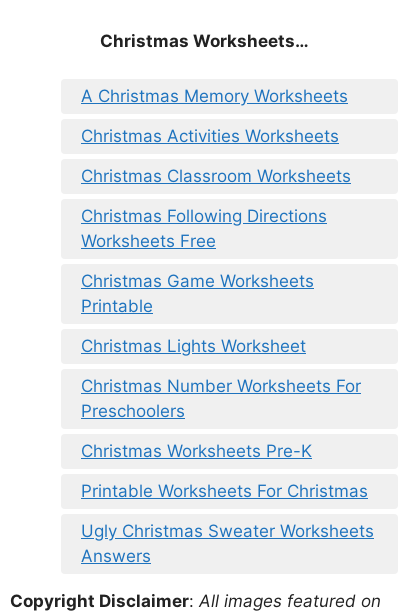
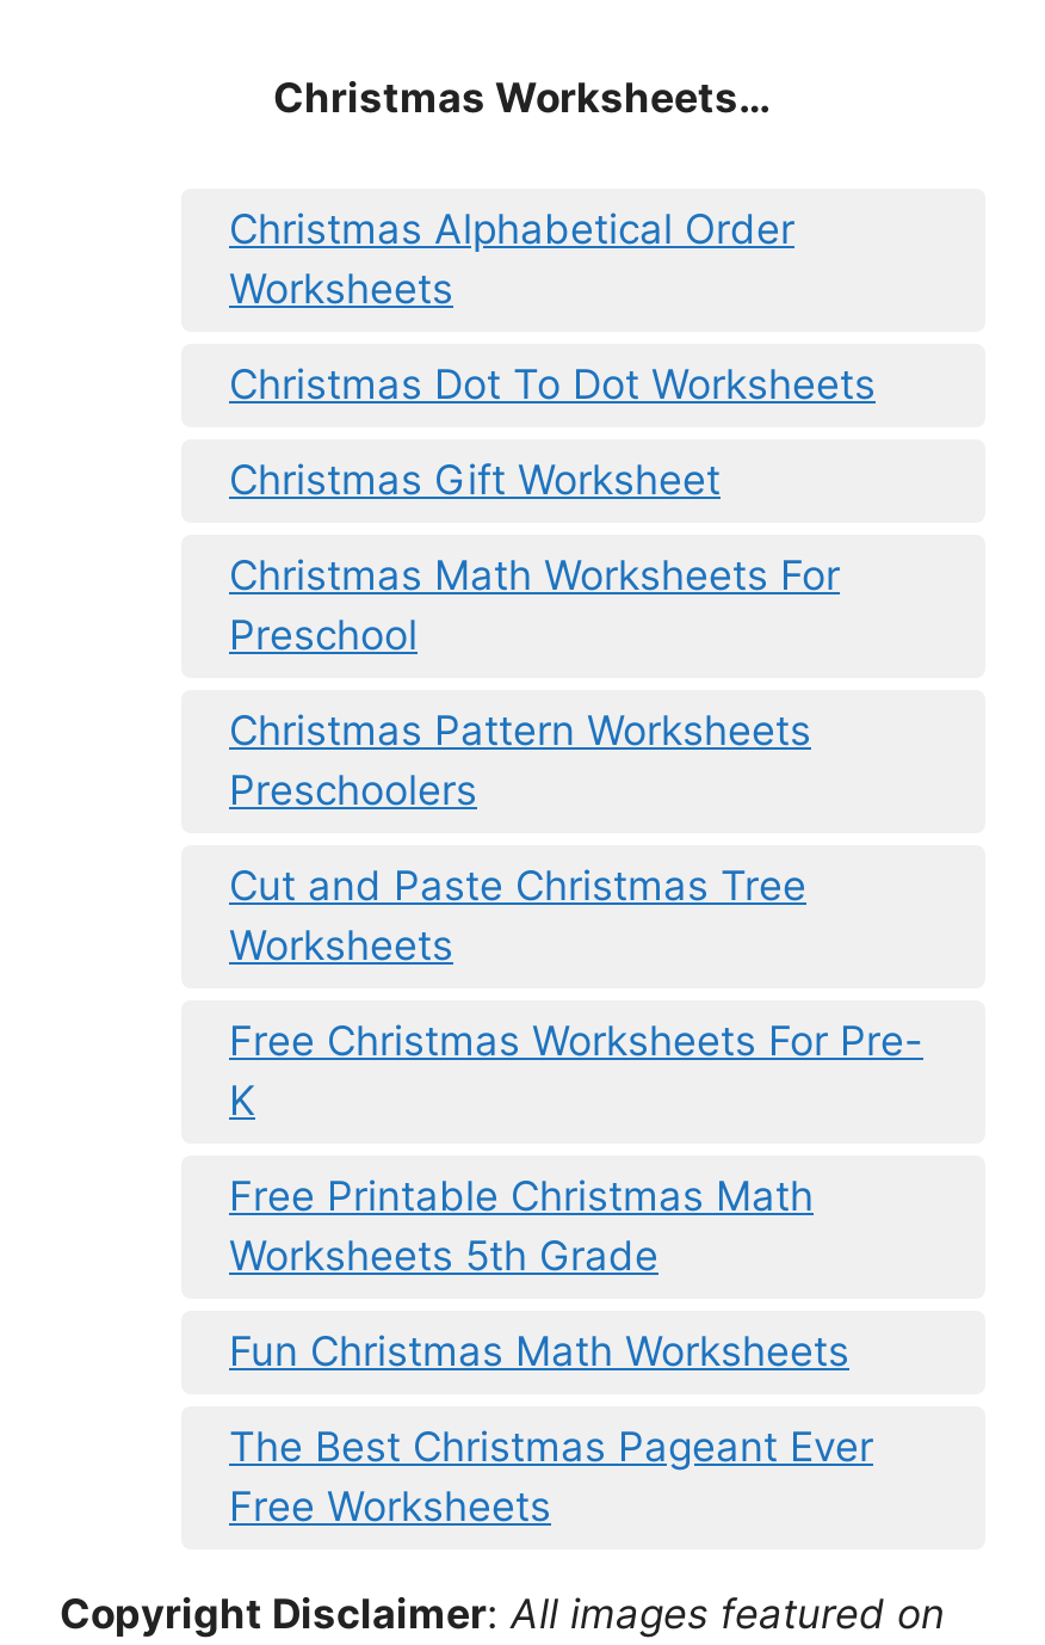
[81,86,361,396] A Christmas Memory Worksheets | Christmas Activities Worksheets | Christmas Classroom Worksheets | Christmas Following Directions | Worksheets Free | Christmas Game Worksheets | Printable | Christmas Lights Worksheet | Christmas Number Worksheets For -> [229,206,876,755] Christmas Alphabetical Order | Worksheets | Christmas Dot To Dot Worksheets | Christmas Gift Worksheet | Christmas Math Worksheets For | Preschool | Christmas Pattern Worksheets
moved [81,401,185,421] -> [229,767,477,814]: Preschoolers
[81,441,374,566] Christmas Worksheets Pre-K | Printable Worksheets For Christmas | Ugly Christmas Sweater Worksheets | Answers -> [229,862,923,1531] Cut and Paste Christmas Tree | Worksheets | Free Christmas Worksheets For Pre- | K | Free Printable Christmas Math | Worksheets 5th Grade | Fun Christmas Math Worksheets | The Best Christmas Pageant Ever | Free Worksheets

